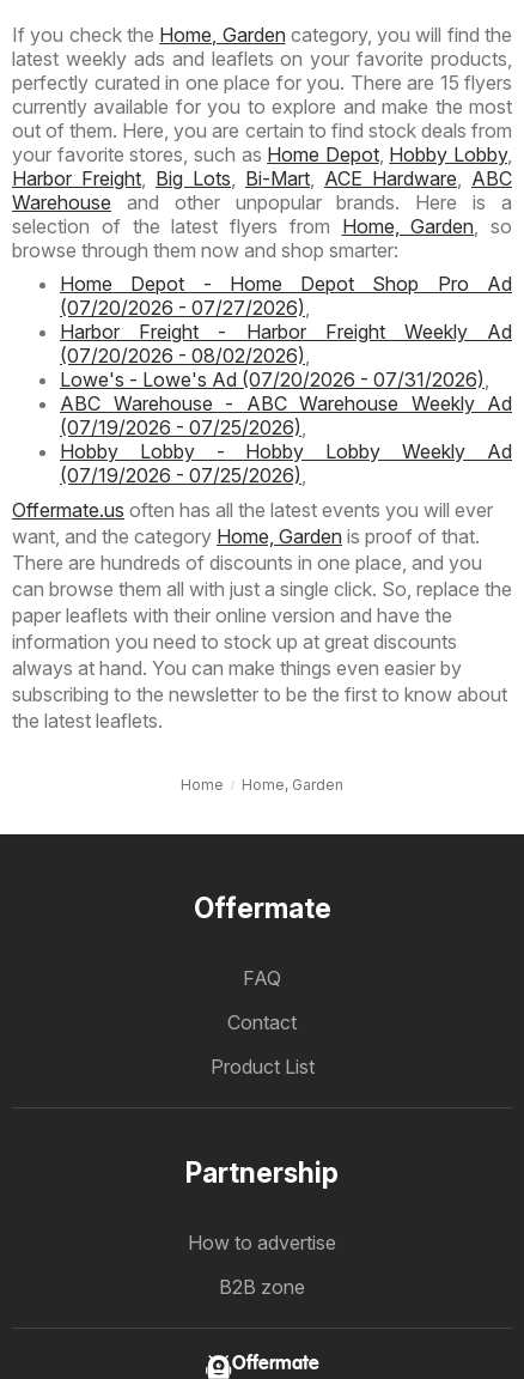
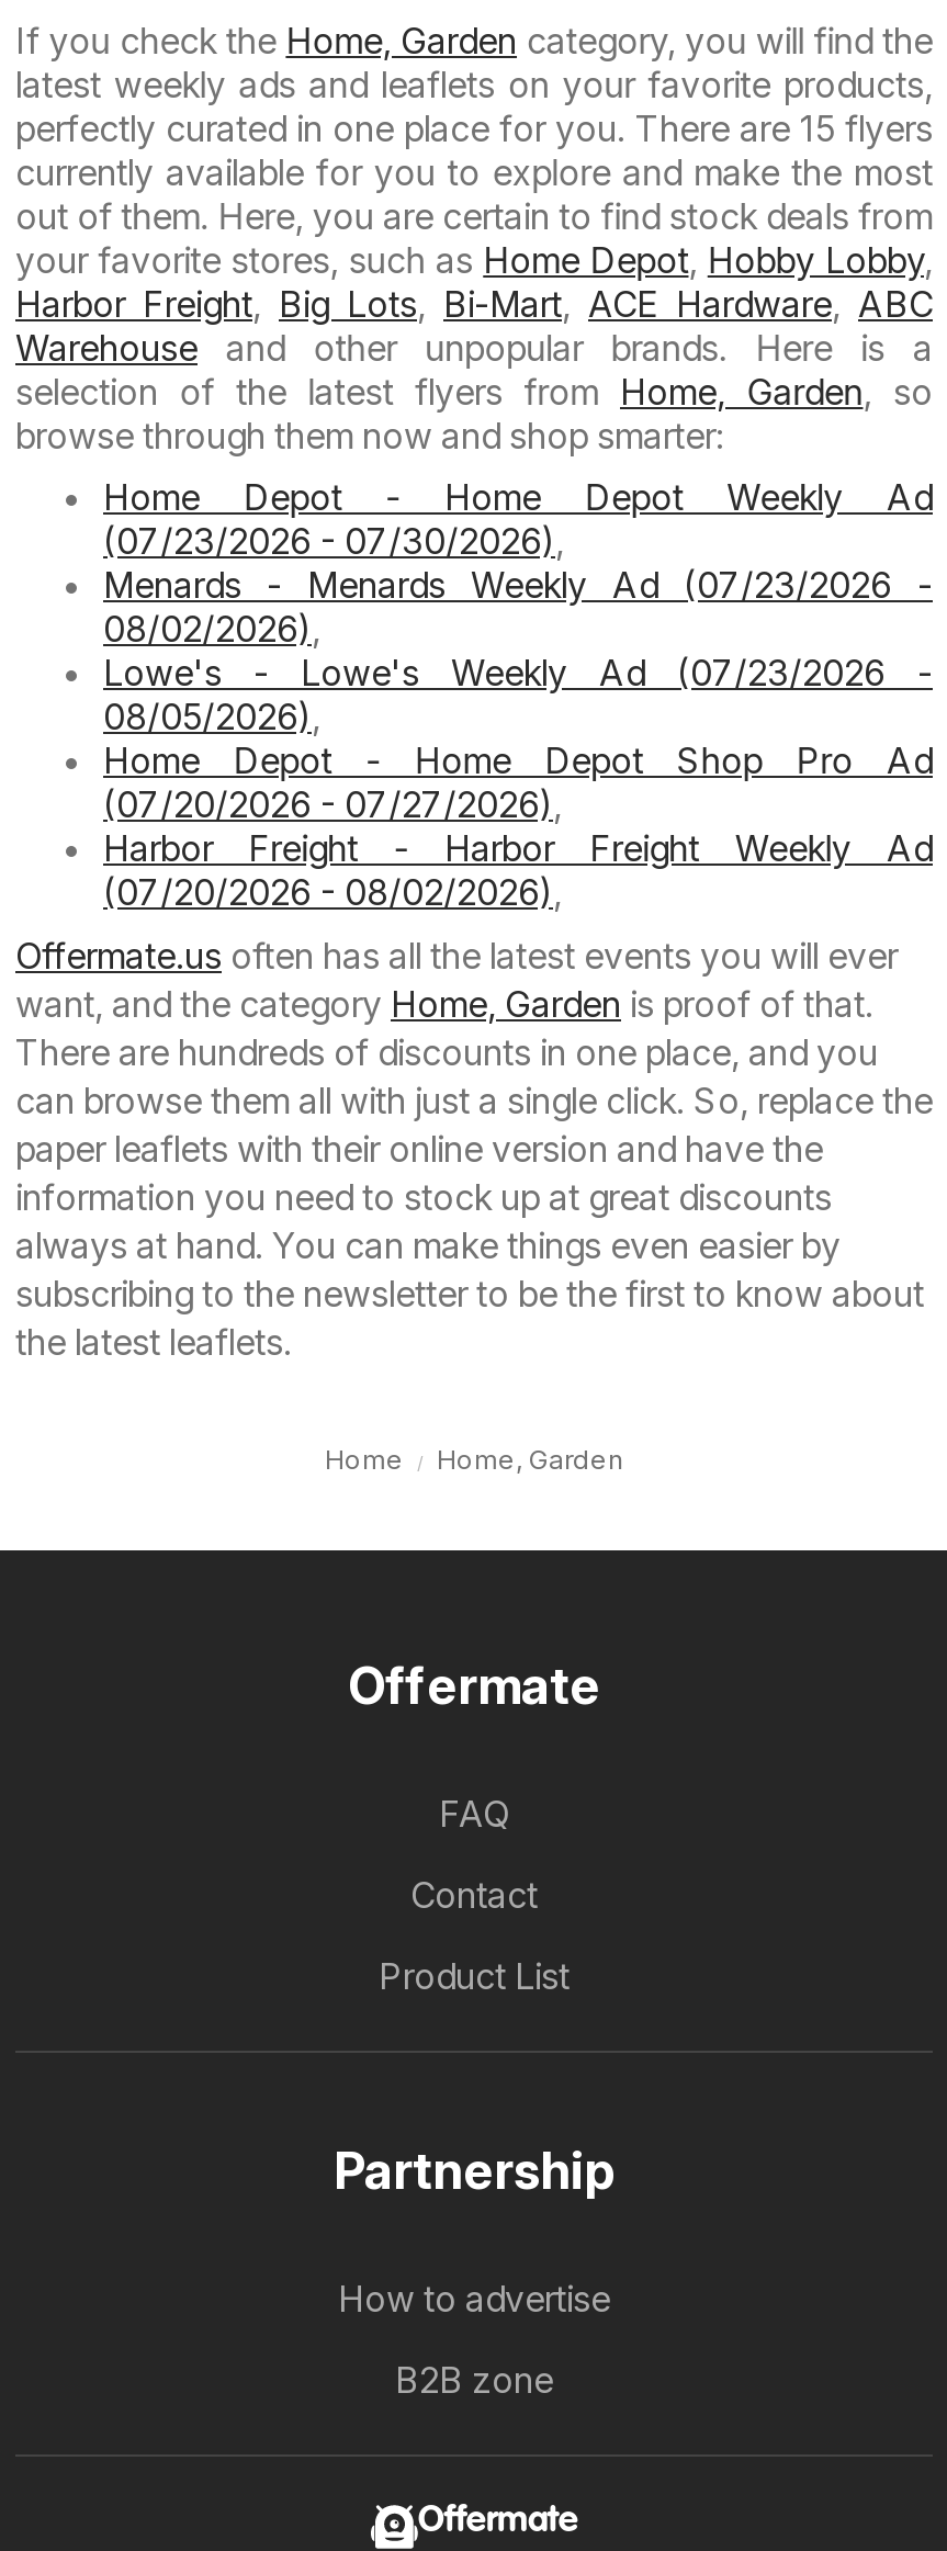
none -> [103,477,933,740] Home Depot - Home Depot Weekly Ad | (07/23/2026 - 07/30/2026), | Menards - Menards Weekly Ad (07/23/2026 - | 08/02/2026), | Lowe's - Lowe's Weekly Ad (07/23/2026 - | 08/05/2026),
moved [60,271,512,367] -> [103,740,933,916]: Home Depot - Home Depot Shop Pro Ad | (07/20/2026 - 07/27/2026), | Harbor Freight - Harbor Freight Weekly Ad | (07/20/2026 - 08/02/2026),
[60,367,512,487] Lowe's - Lowe's Ad (07/20/2026 - 07/31/2026), | ABC Warehouse - ABC Warehouse Weekly Ad | (07/19/2026 - 07/25/2026), | Hobby Lobby - Hobby Lobby Weekly Ad | (07/19/2026 - 07/25/2026), -> none

